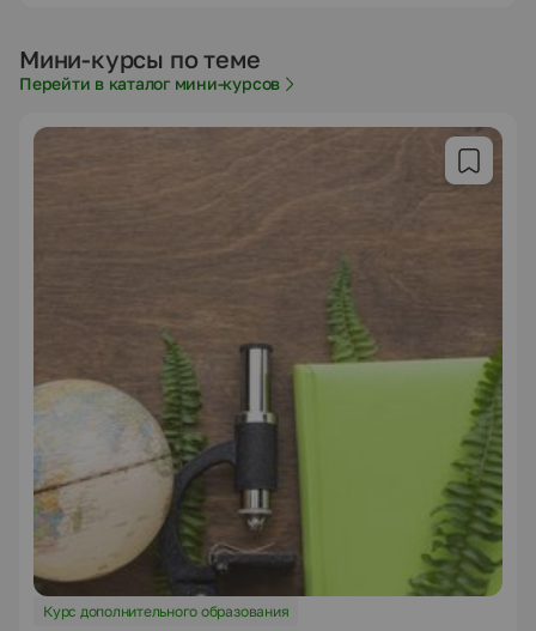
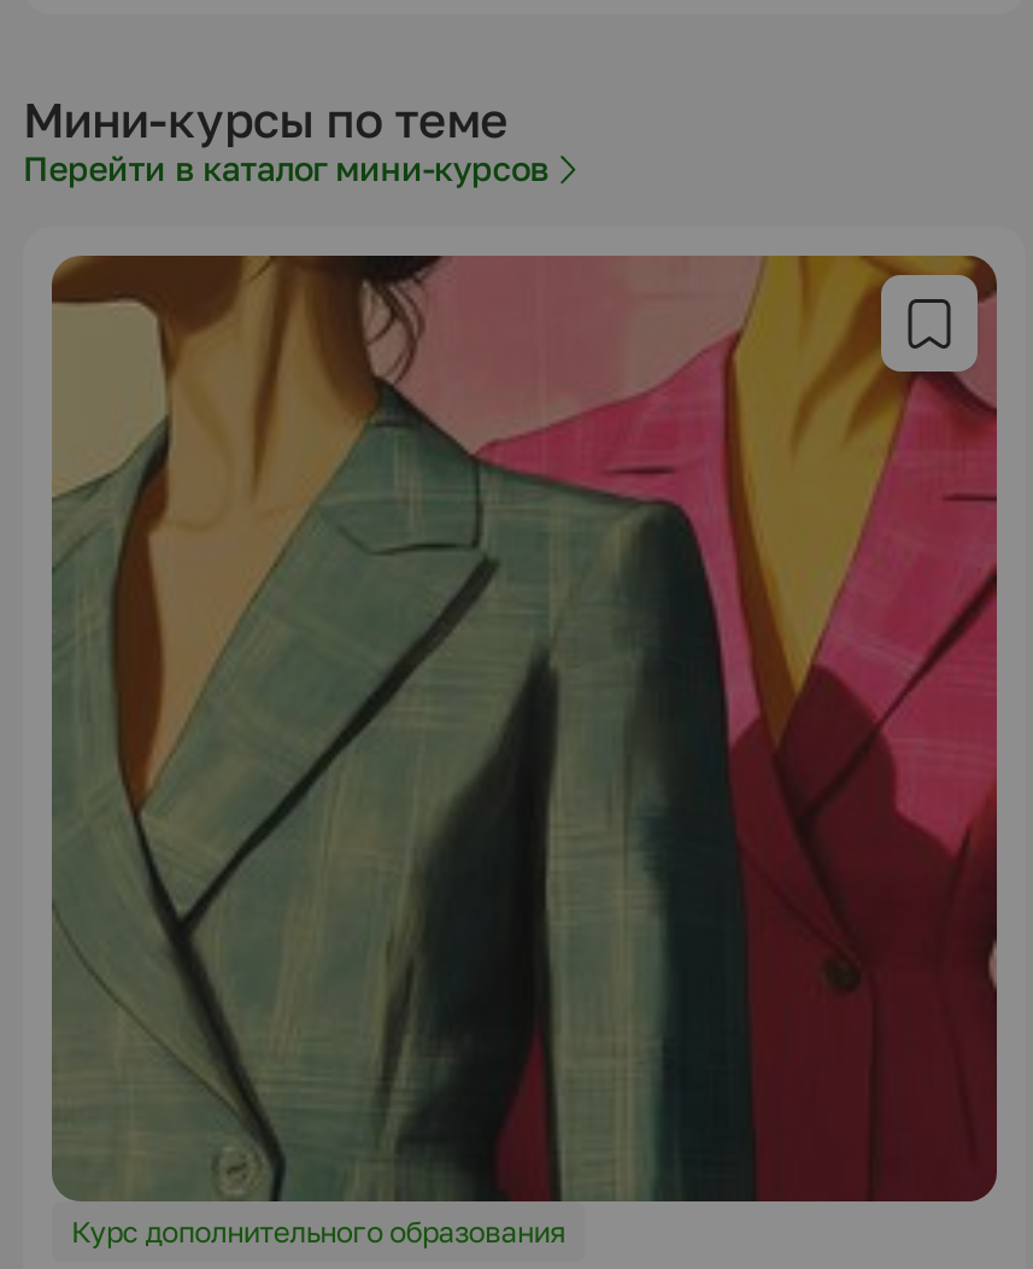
[32,126,504,597] [image] -> [52,253,999,1204] [image]

